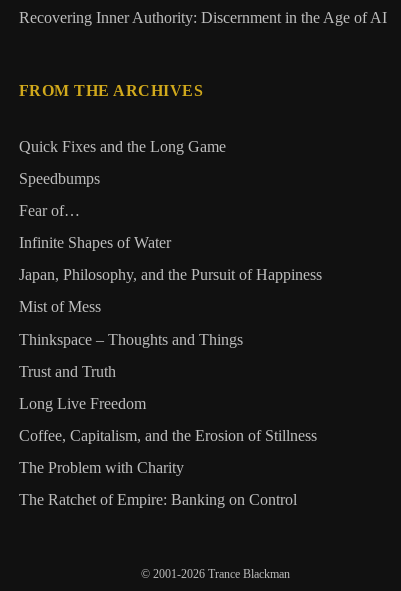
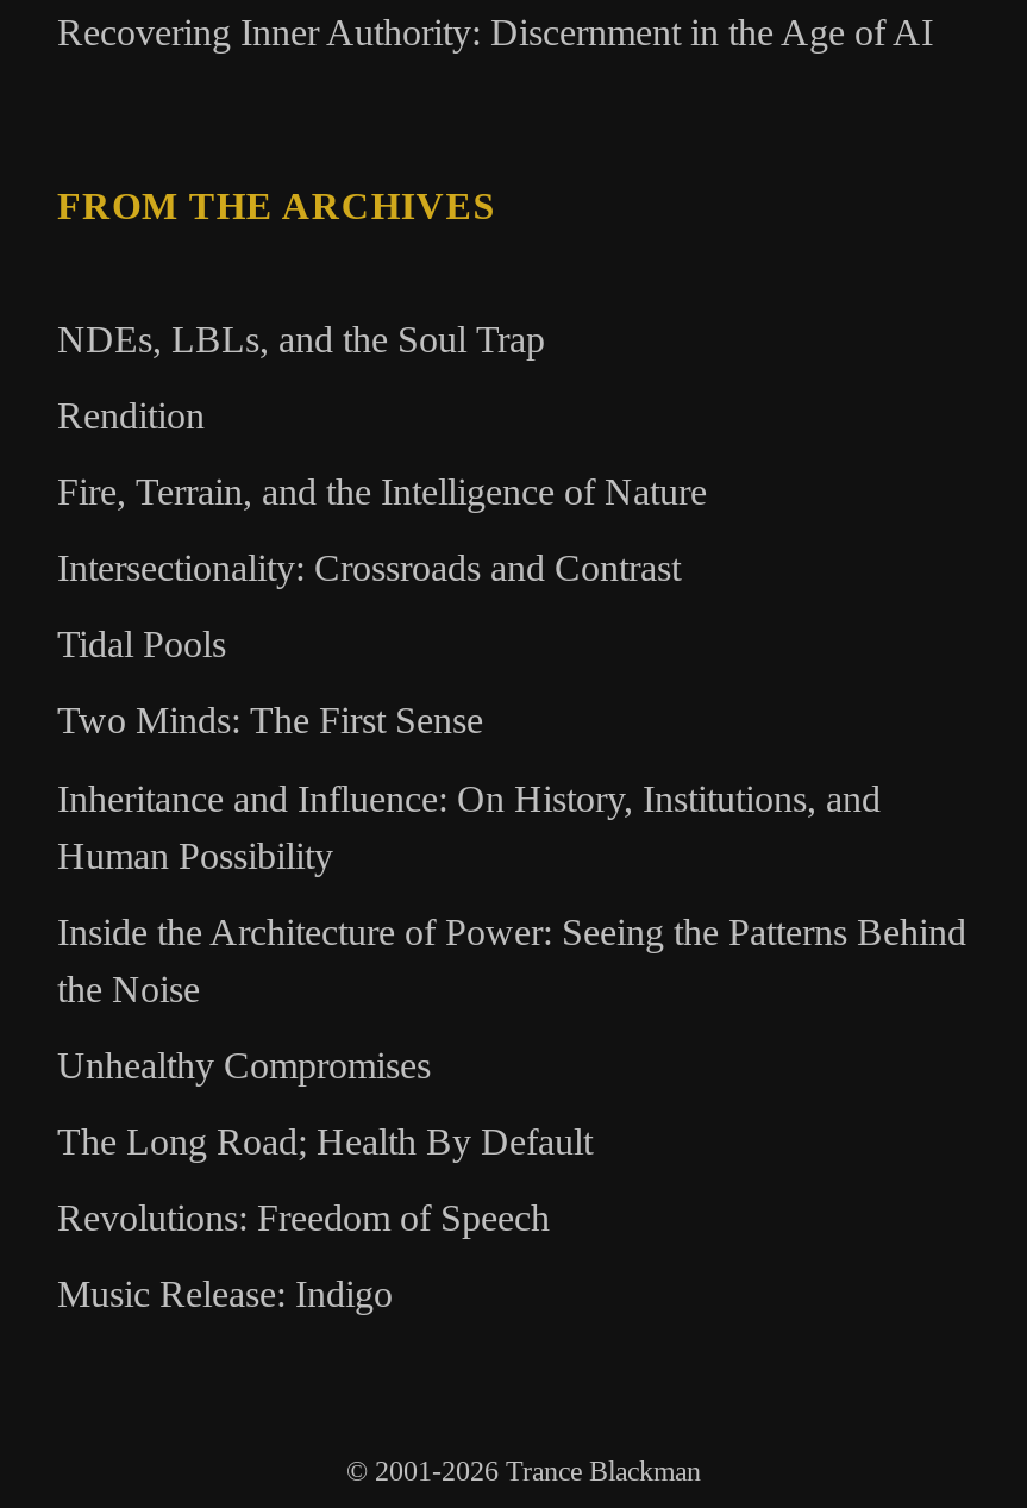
[19,138,226,156] Quick Fixes and the Long Game -> [57,319,545,362] NDEs, LBLs, and the Soul Trap
[19,170,100,188] Speedbumps -> [57,395,205,438] Rendition
[19,202,80,220] Fear of… -> [57,472,707,514] Fire, Terrain, and the Intelligence of Nature
[19,234,171,252] Infinite Shapes of Water -> [57,548,681,591] Intersectionality: Crossroads and Contrast
[19,266,322,284] Japan, Philosophy, and the Pursuit of Happiness -> [57,624,226,667] Tidal Pools
[19,298,101,316] Mist of Mess -> [57,701,483,744] Two Minds: The First Sense
[19,330,243,348] Thinkspace – Thoughts and Things -> [57,777,881,877] Inheritance and Influence: On History, Institutions, and | Human Possibility
[19,363,116,381] Trust and Truth -> [57,911,966,1011] Inside the Architecture of Power: Seeing the Patterns Behind | the Noise
[19,395,146,413] Long Live Freedom -> [57,1044,431,1087] Unhealthy Compromises
[19,427,317,445] Coffee, Capitalism, and the Erosion of Stillness -> [57,1121,593,1164] The Long Road; Health By Default
[19,459,184,477] The Problem with Charity -> [57,1197,550,1240] Revolutions: Freedom of Speech
[19,491,297,509] The Ratchet of Empire: Banking on Control -> [57,1274,393,1316] Music Release: Indigo

